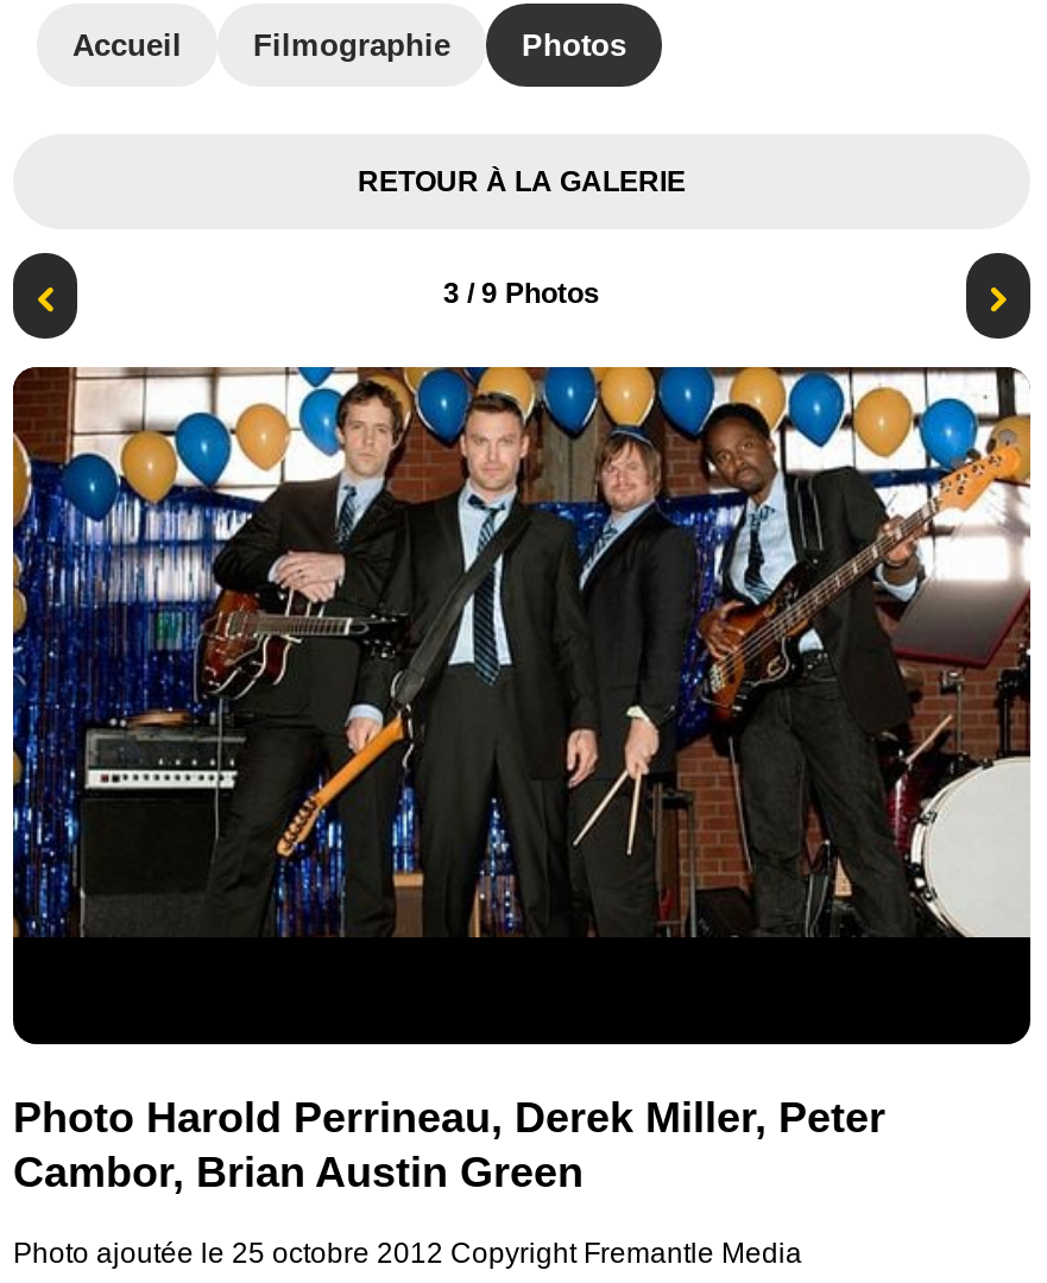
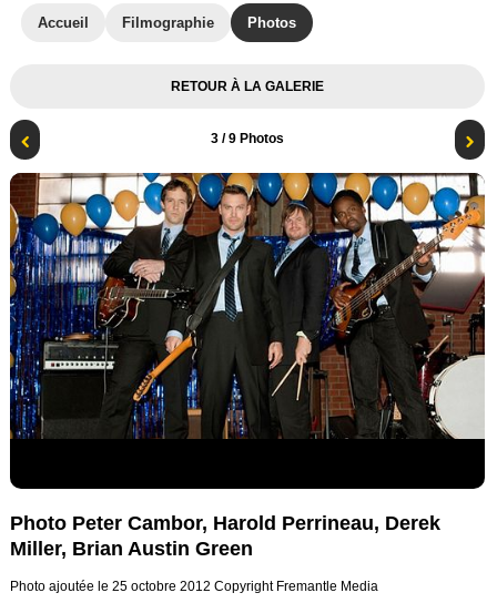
[13,1095,885,1142] Photo Harold Perrineau, Derek Miller, Peter -> [10,512,440,535] Photo Peter Cambor, Harold Perrineau, Derek
[13,1149,584,1197] Cambor, Brian Austin Green -> [10,538,253,560] Miller, Brian Austin Green

